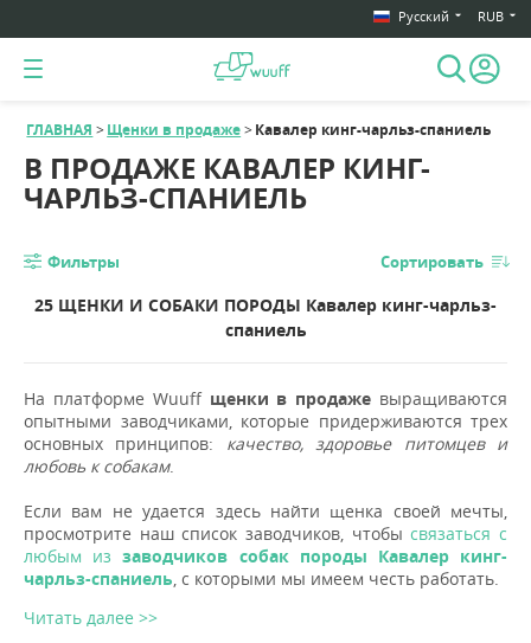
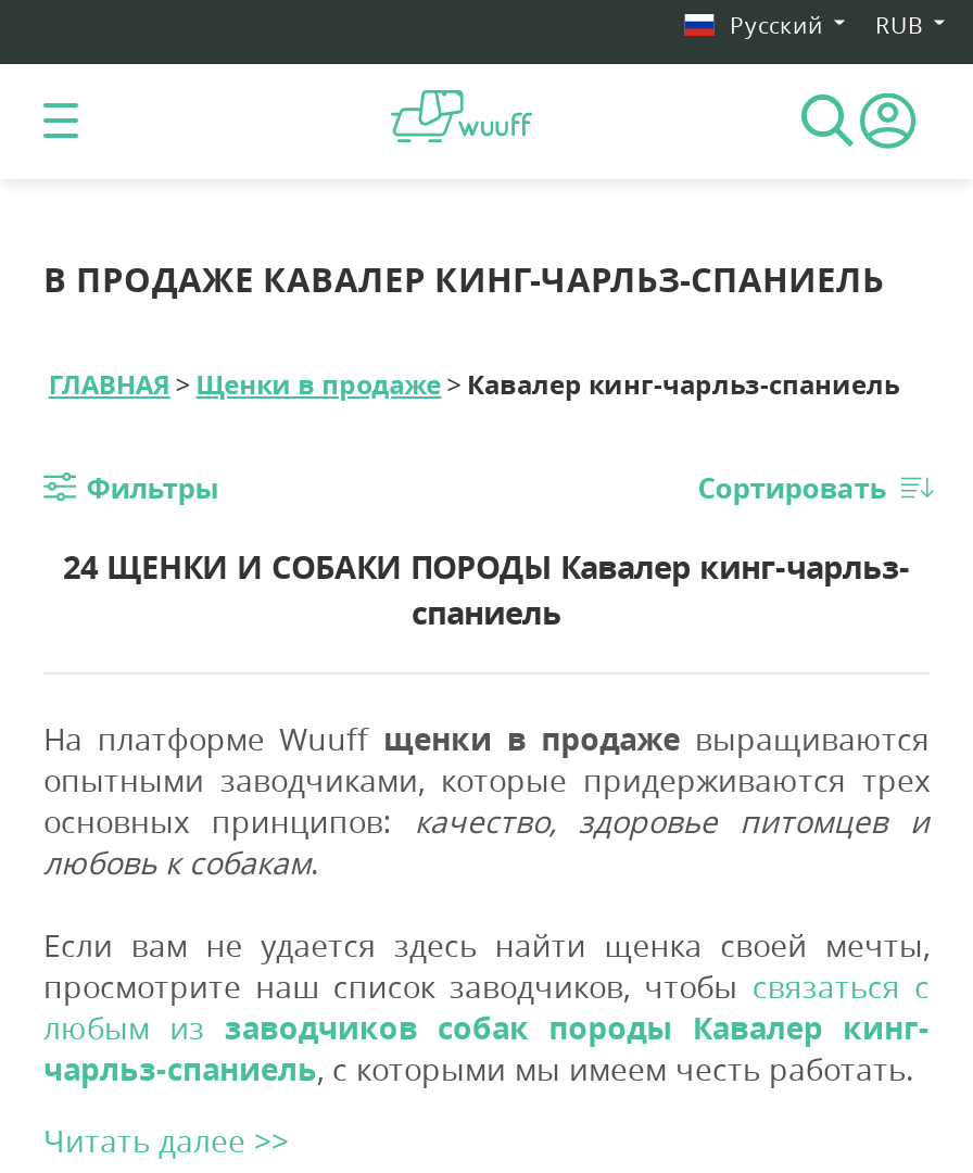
moved [27,119,491,139] -> [49,366,899,403]: ГЛАВНАЯ | Щенки в продаже | Кавалер кинг-чарльз-спаниель
[34,293,497,317] 25 ЩЕНКИ И СОБАКИ ПОРОДЫ Кавалер кинг-чарльз- -> [63,547,910,590] 24 ЩЕНКИ И СОБАКИ ПОРОДЫ Кавалер кинг-чарльз-

